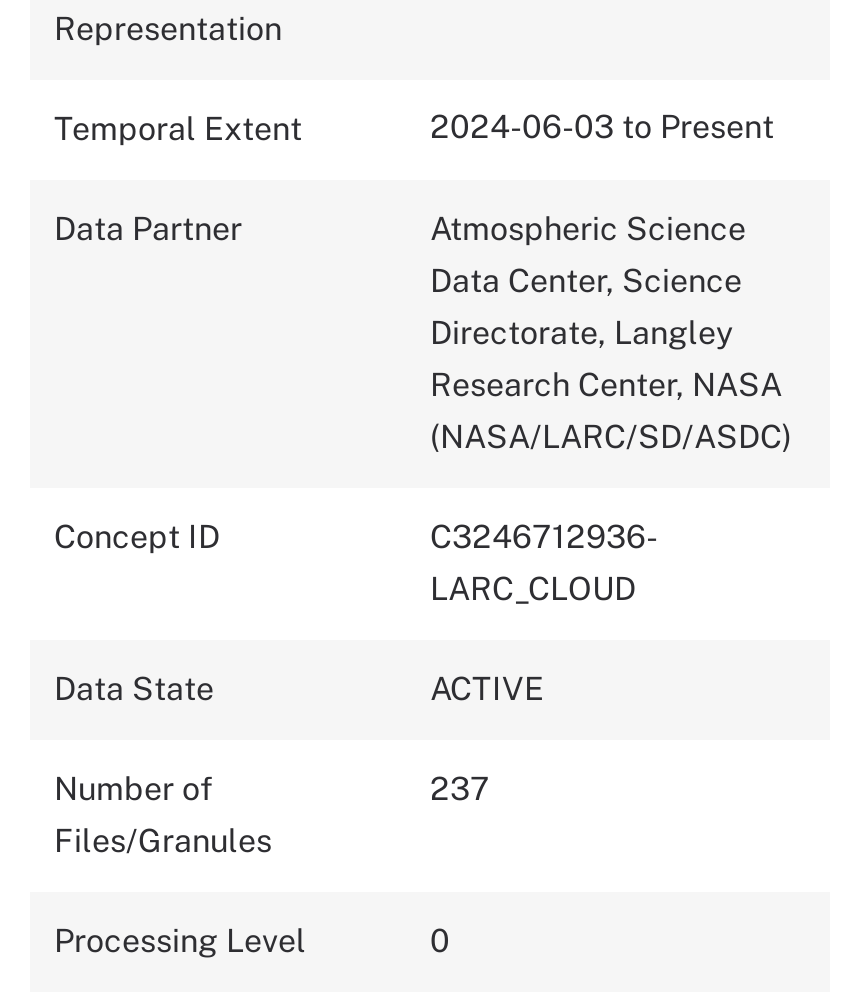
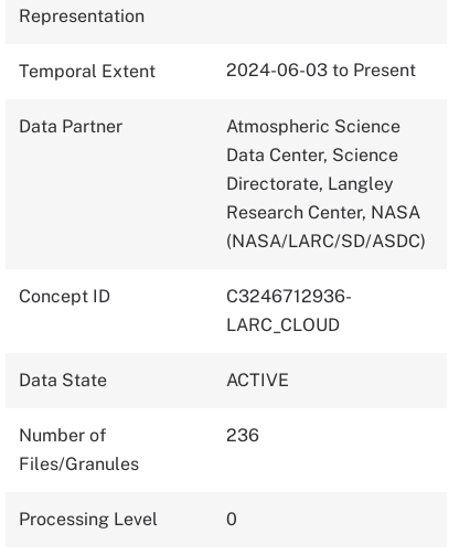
[430,769,490,807] 237 -> [226,424,259,445] 236

